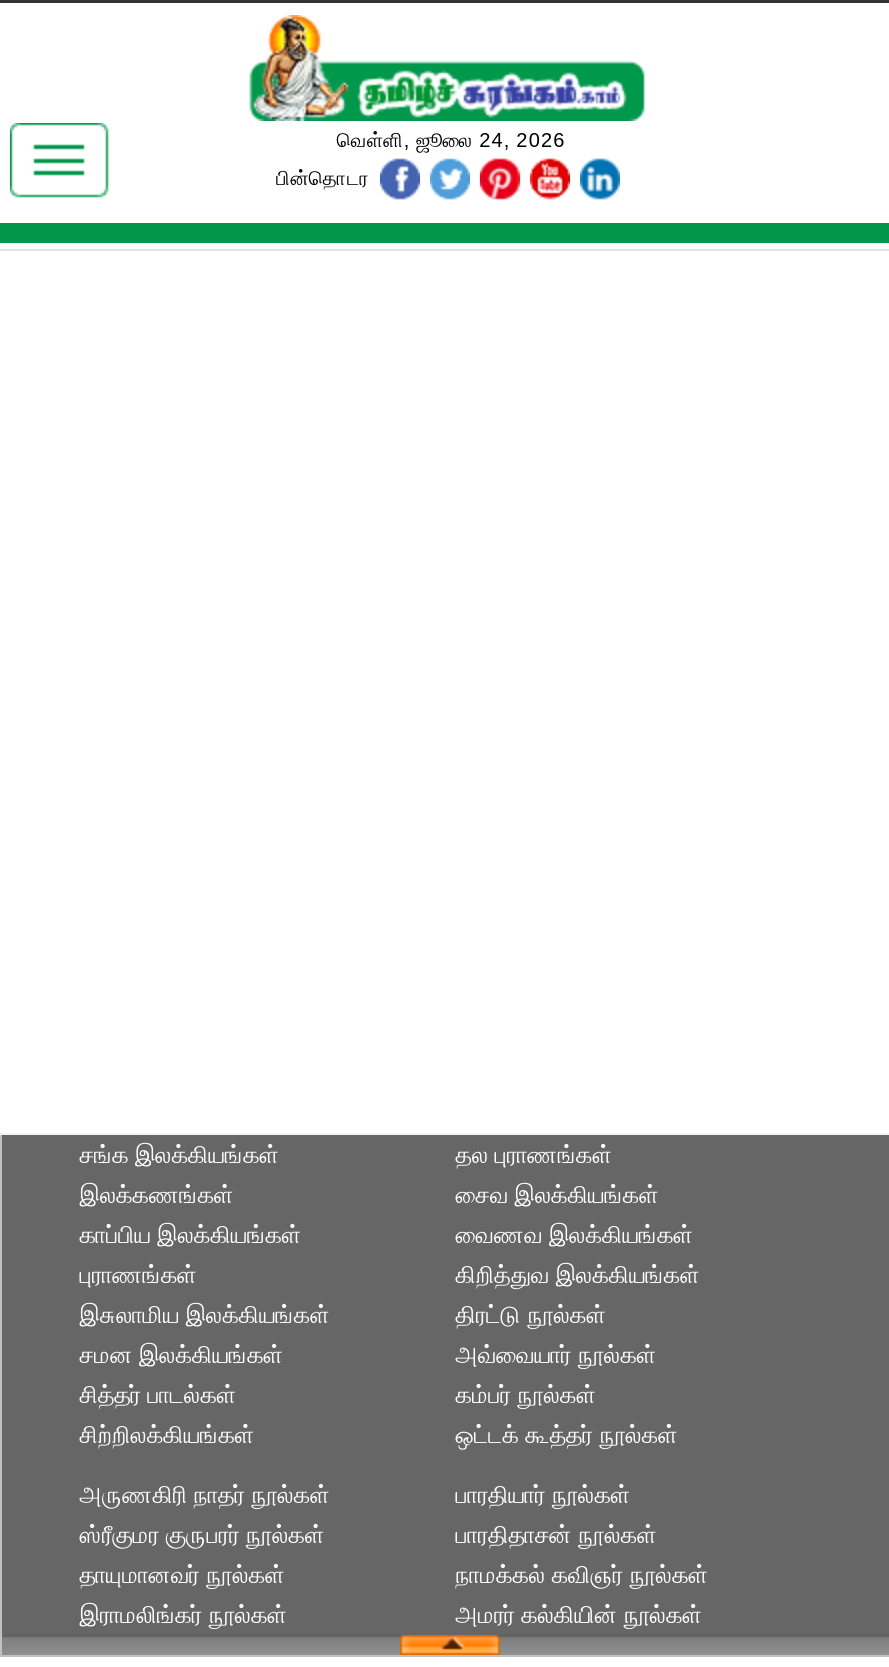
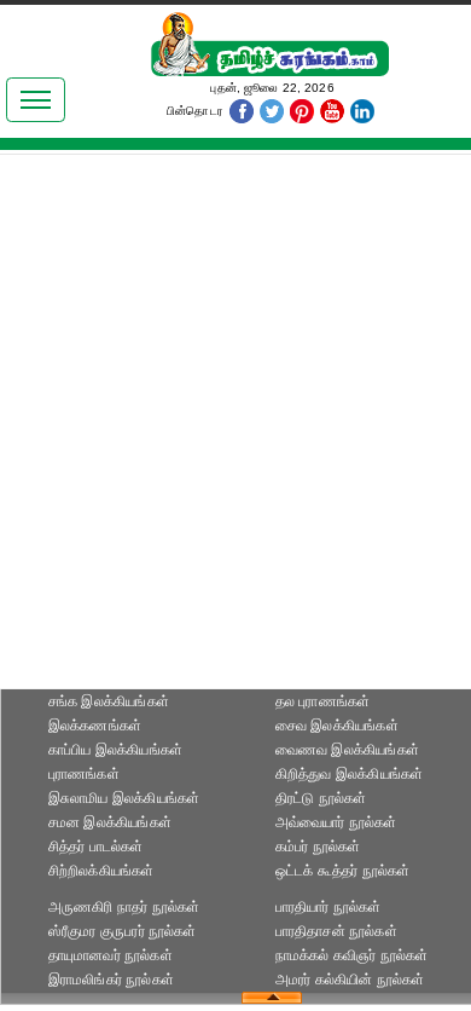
[330,129,566,151] வெள்ளி, ஜூலை 24, 2026 -> [207,81,334,94] புதன், ஜூலை 22, 2026

